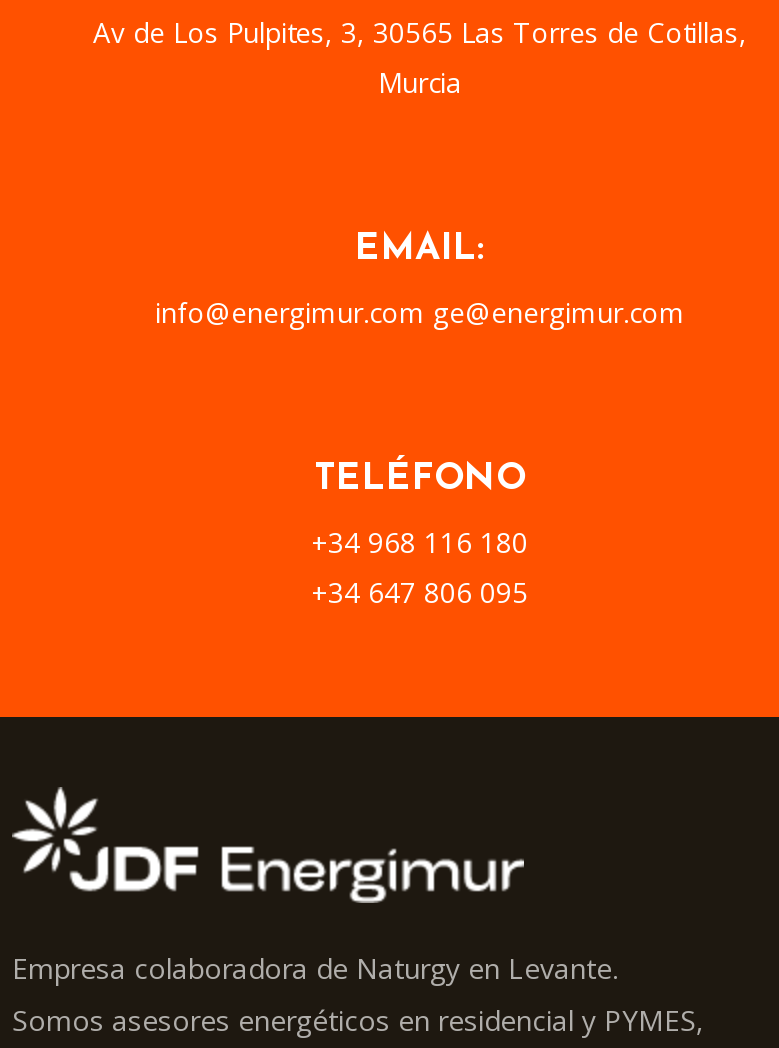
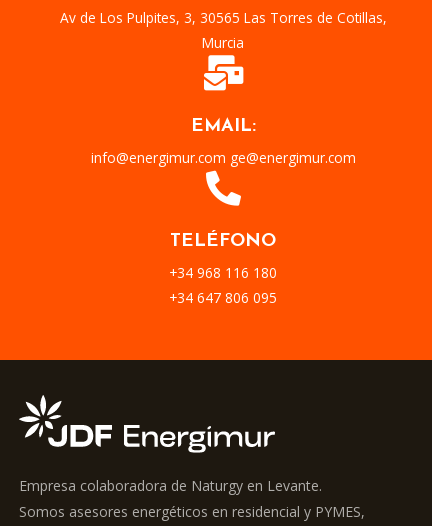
none -> [203,55,245,92] [image]
none -> [205,170,242,207] [image]

